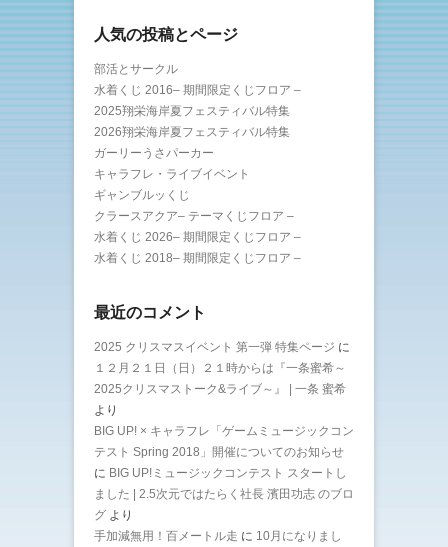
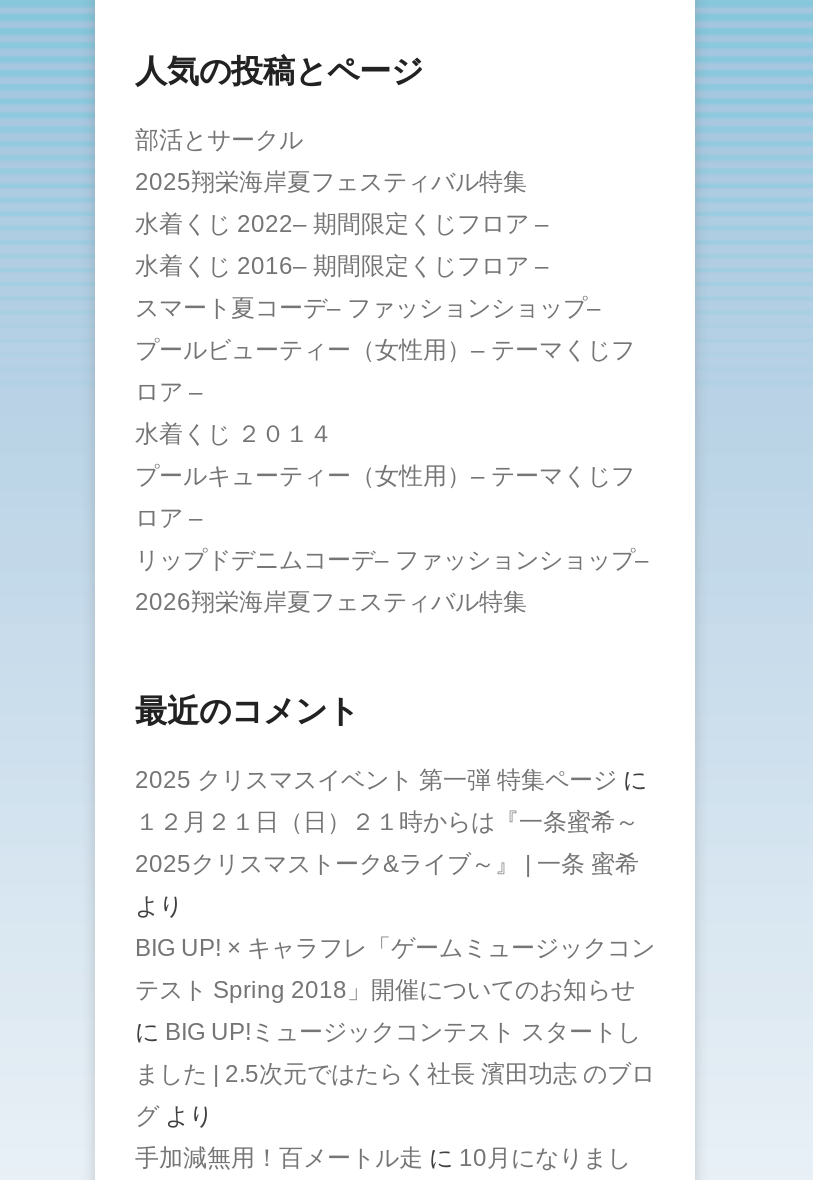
none -> [135,210,549,238] 水着くじ 2022– 期間限定くじフロア –
none -> [135,294,649,574] スマート夏コーデ– ファッションショップ– | プールビューティー（女性用）– テーマくじフ | ロア – | 水着くじ ２０１４ | プールキューティー（女性用）– テーマくじフ | ロア – | リップドデニムコーデ– ファッションショップ–
moved [94,104,290,118] -> [135,168,527,196]: 2025翔栄海岸夏フェスティバル特集
moved [94,125,290,139] -> [135,588,527,616]: 2026翔栄海岸夏フェスティバル特集
[94,146,301,265] ガーリーうさパーカー | キャラフレ・ライブイベント | ギャンブルッくじ | クラースアクア– テーマくじフロア – | 水着くじ 2026– 期間限定くじフロア – | 水着くじ 2018– 期間限定くじフロア – -> none

